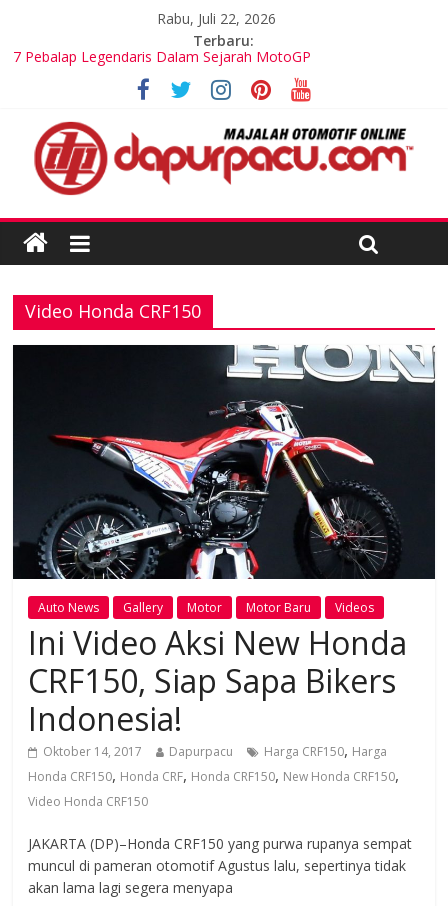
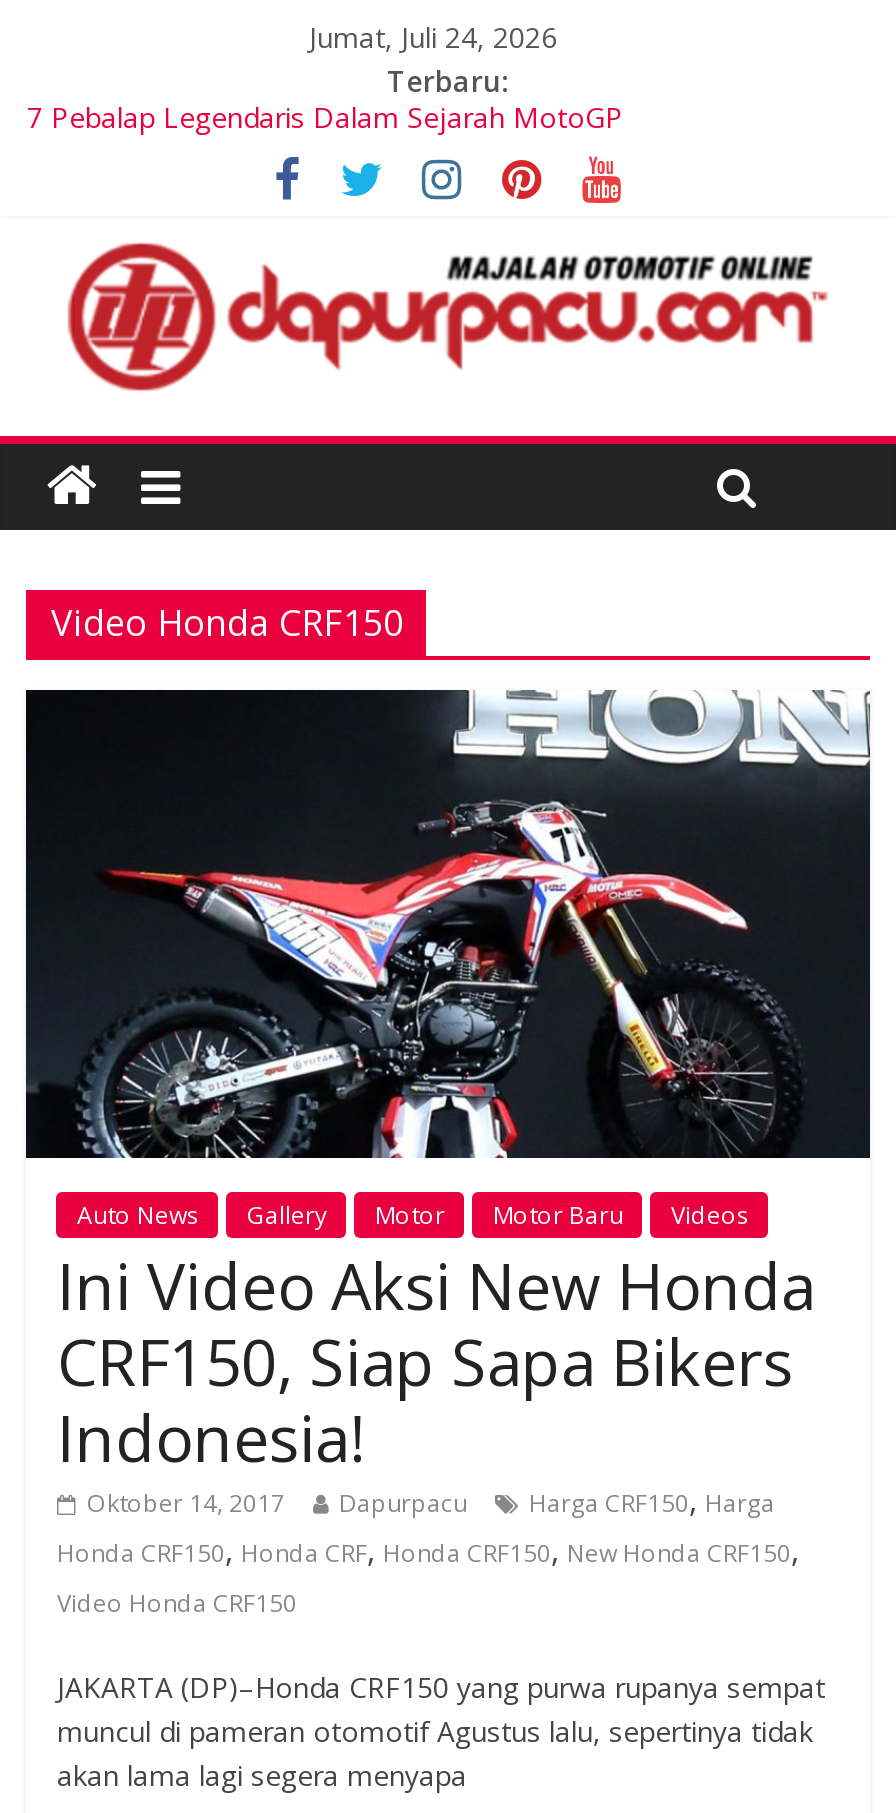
[157,9,276,28] Rabu, Juli 22, 2026 -> [309,18,557,56] Jumat, Juli 24, 2026

